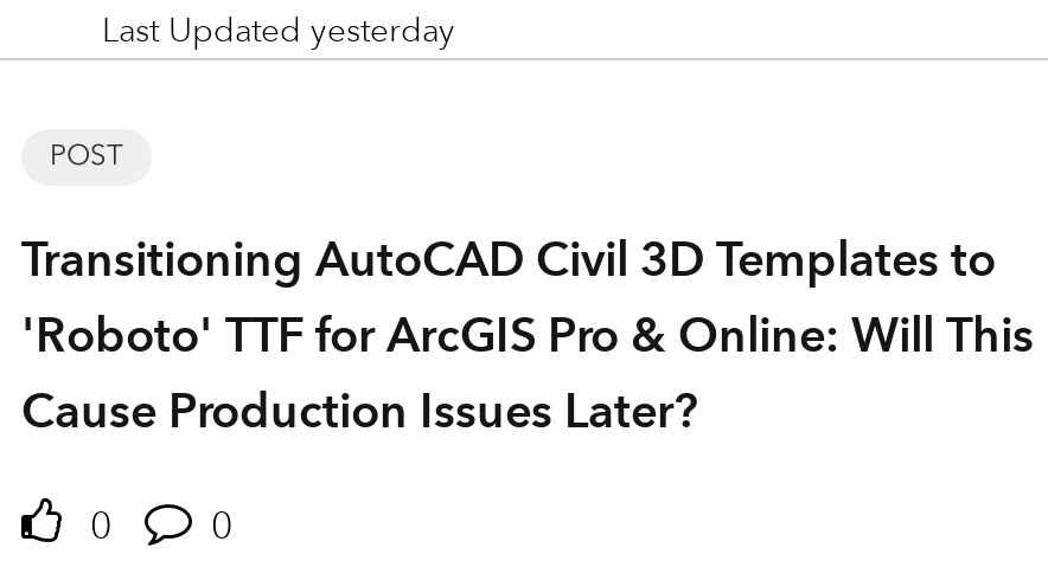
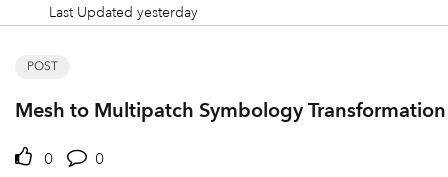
[21,229,1034,437] Transitioning AutoCAD Civil 3D Templates to | 'Roboto' TTF for ArcGIS Pro & Online: Will This | Cause Production Issues Later? -> [15,97,446,121] Mesh to Multipatch Symbology Transformation

